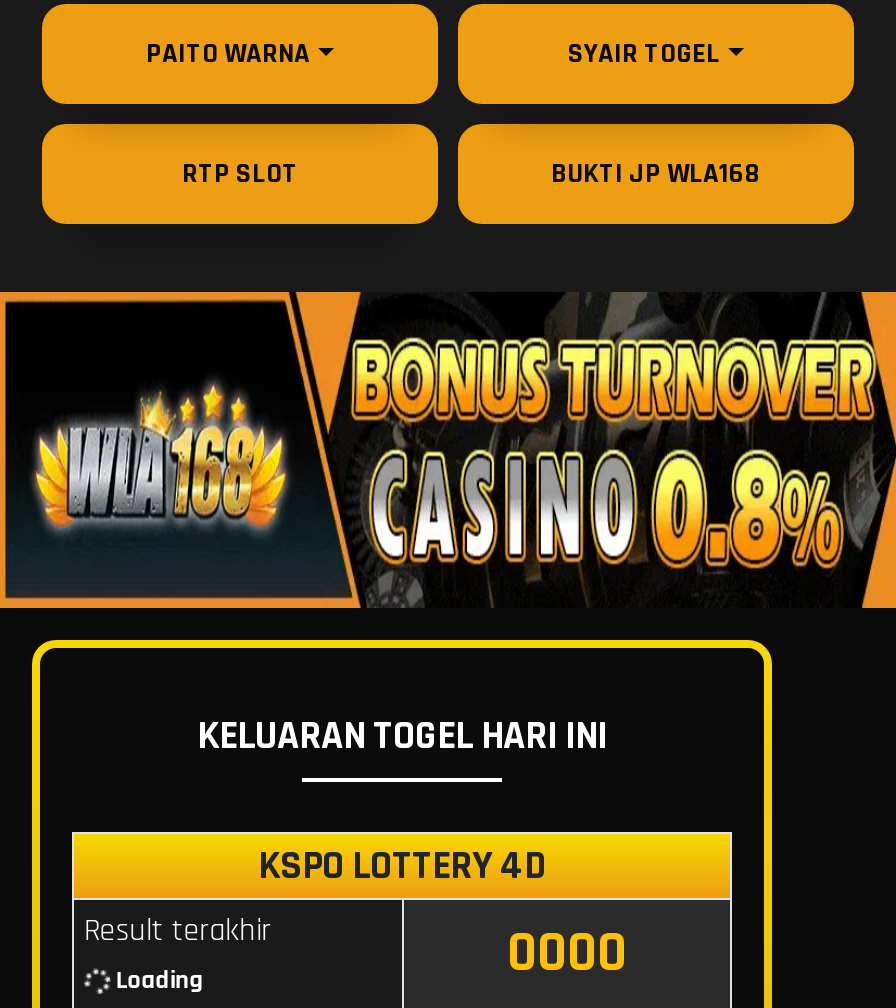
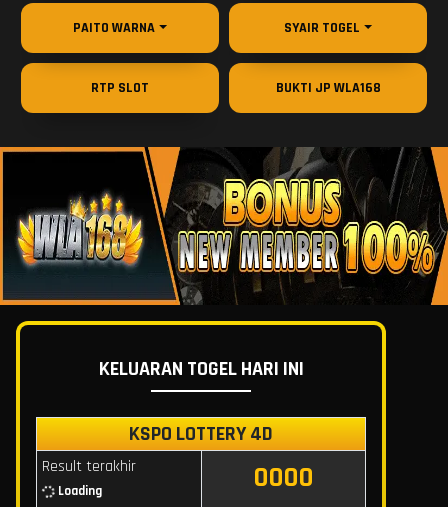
[346,292,890,608] [image] -> [172,147,445,304] [image]

